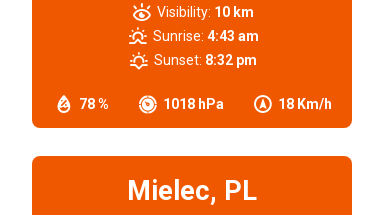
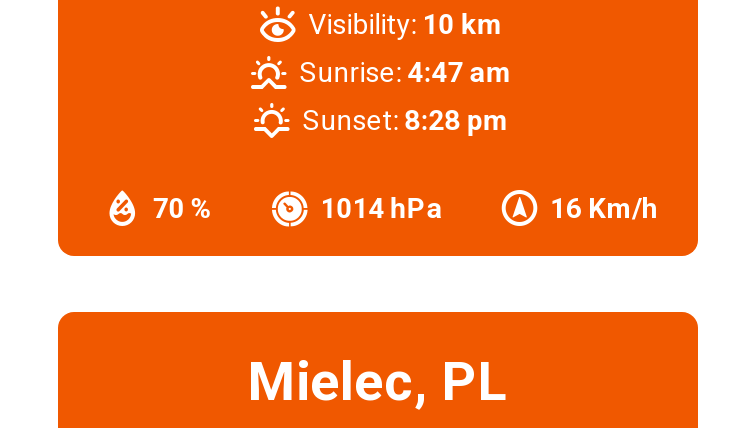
[153,28,259,44] Sunrise: 4:43 am -> [299,56,511,88] Sunrise: 4:47 am
[154,52,257,68] Sunset: 8:32 pm -> [302,104,508,136] Sunset: 8:28 pm
[79,96,109,112] 78 % -> [153,192,213,224] 70 %
[163,96,224,112] 1018 hPa -> [320,192,442,224] 1014 hPa
[278,96,332,112] 18 Km/h -> [550,192,658,224] 16 Km/h

